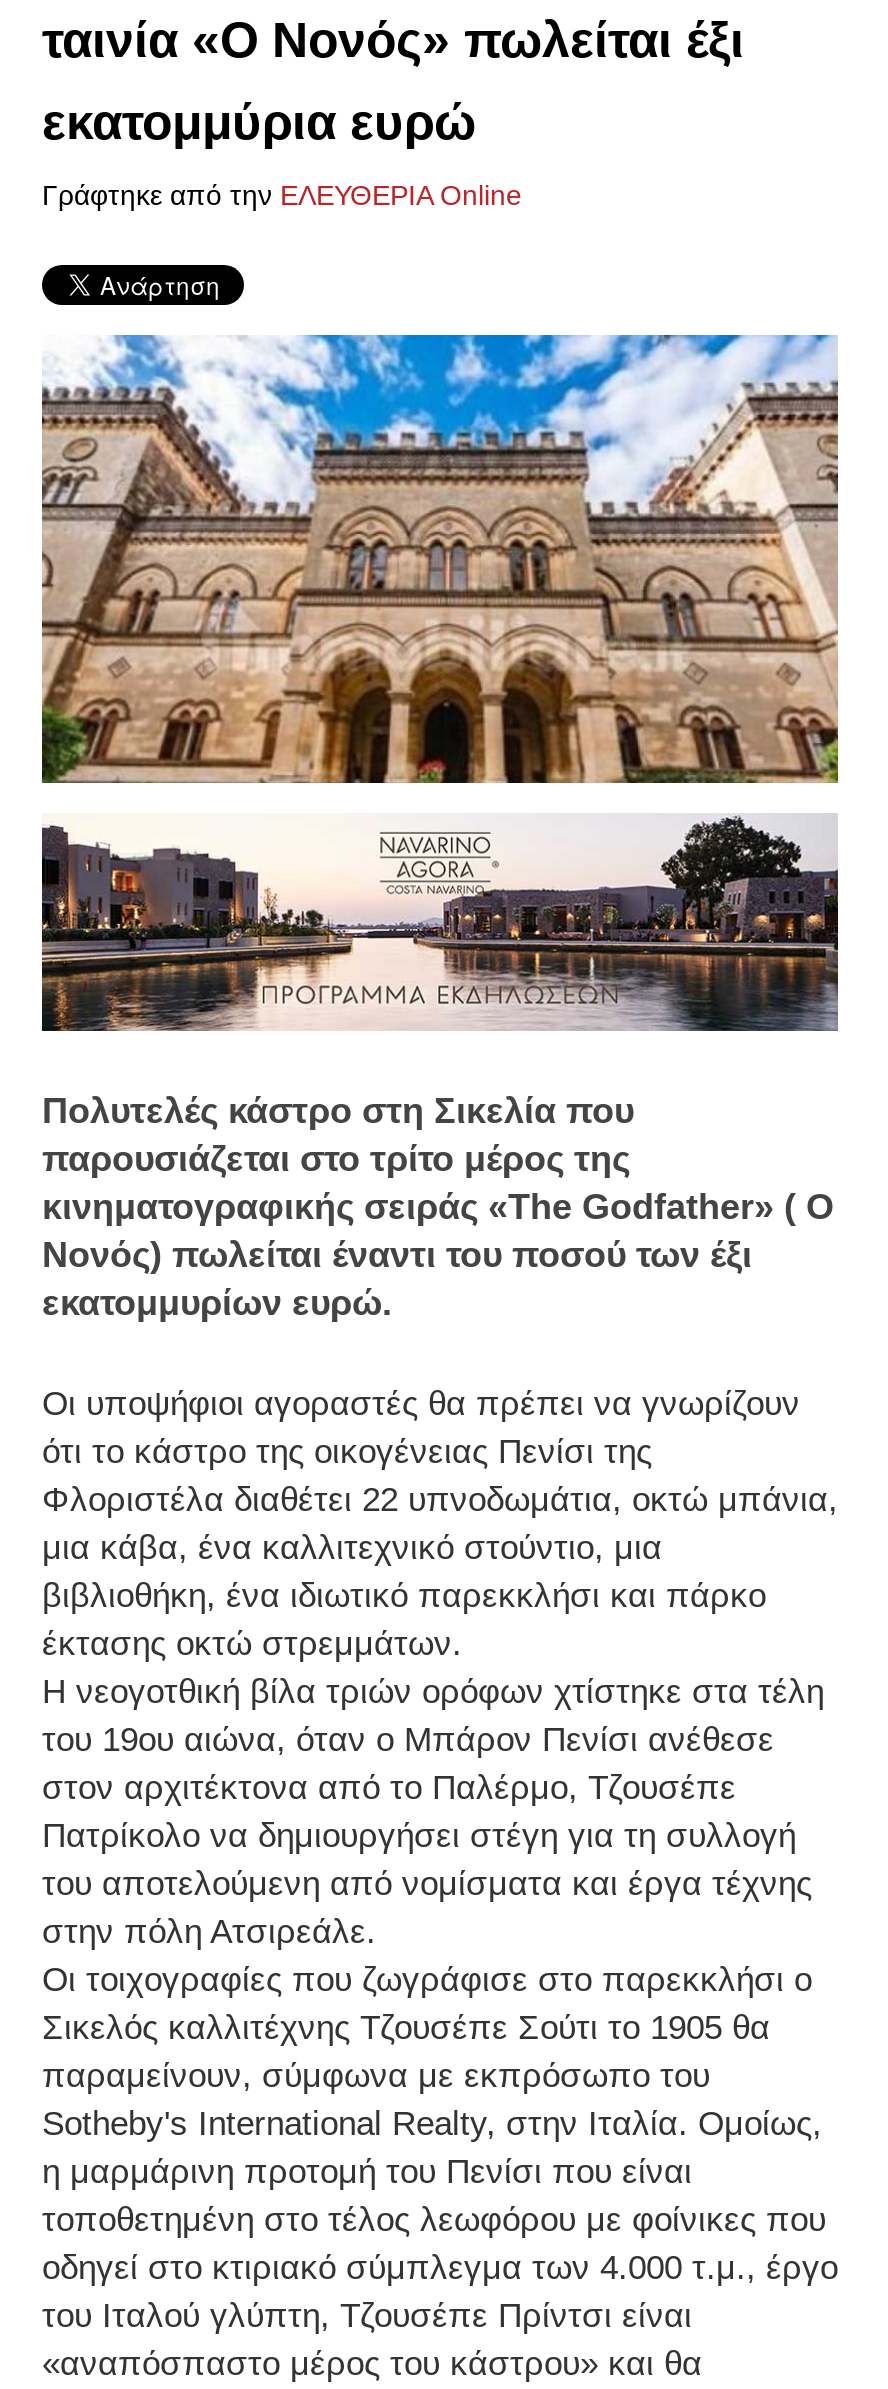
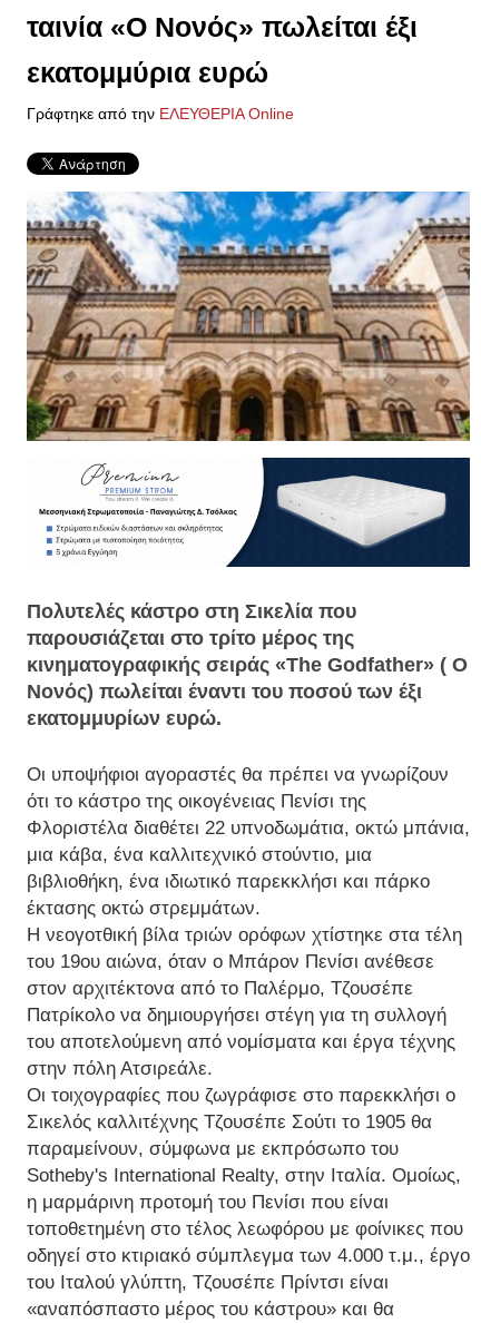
[40,813,840,1033] [image] -> [27,457,471,568] [image]

